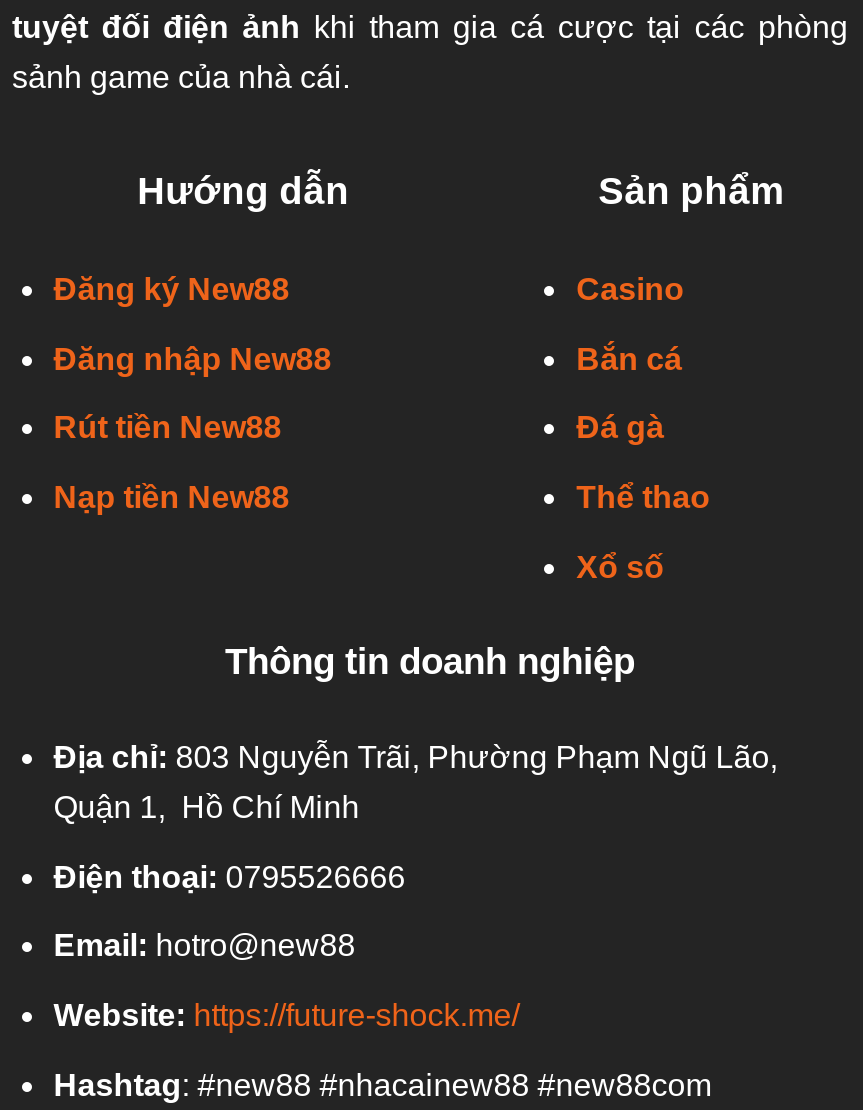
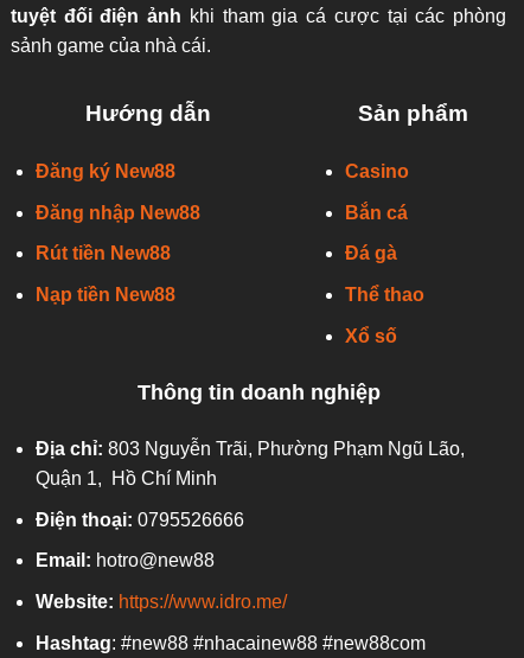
[54,998,520,1032] Website: https://future-shock.me/ -> [35,591,287,612] Website: https://www.idro.me/

